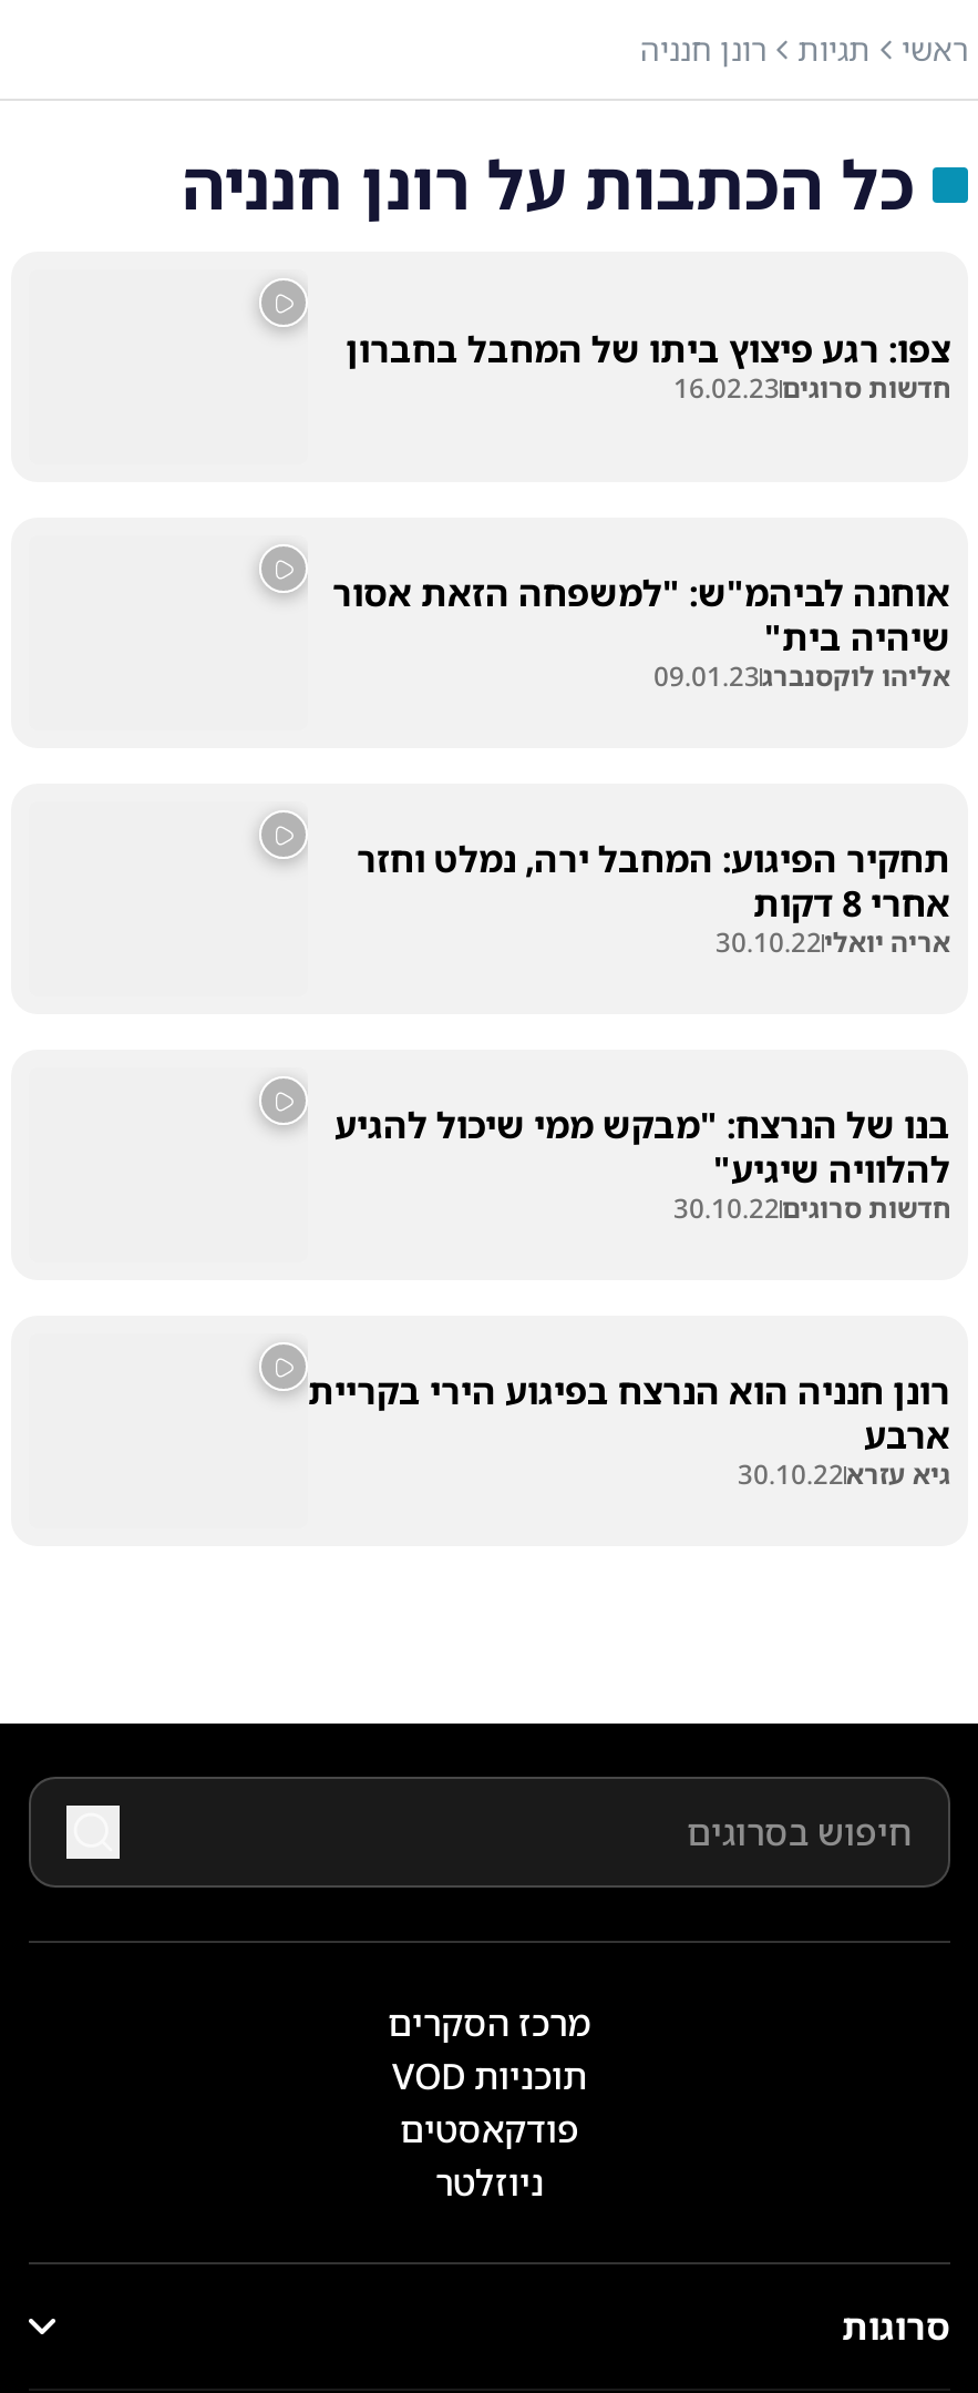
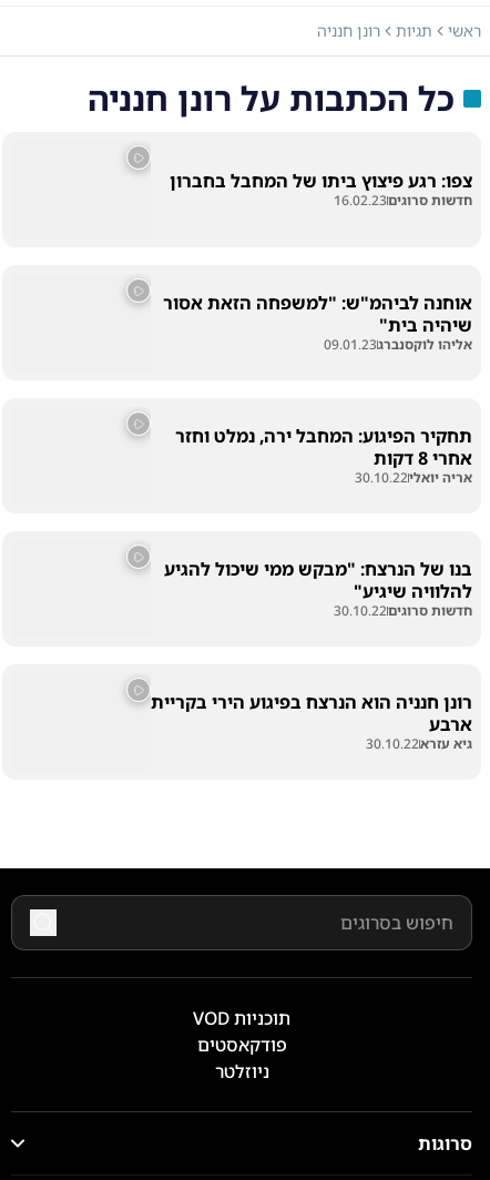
[388,1998,591,2047] מרכז הסקרים -> none

